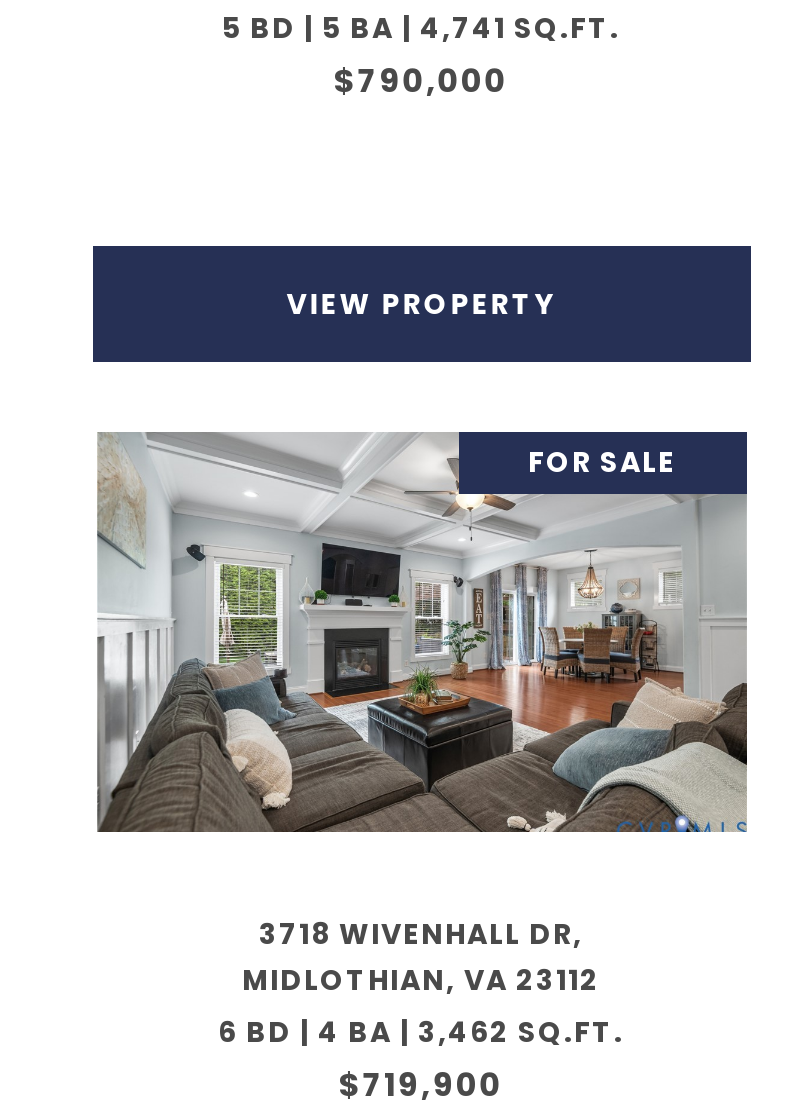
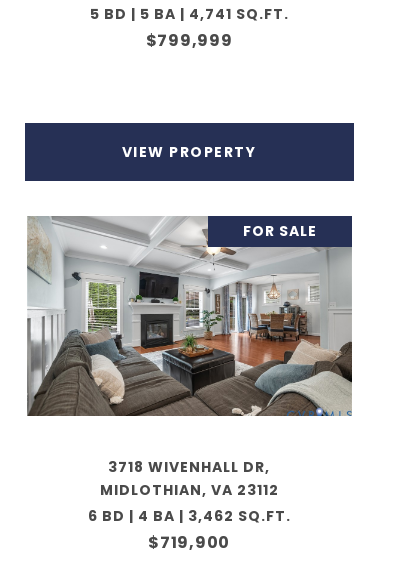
[334,58,508,104] $790,000 -> [145,29,232,52] $799,999

